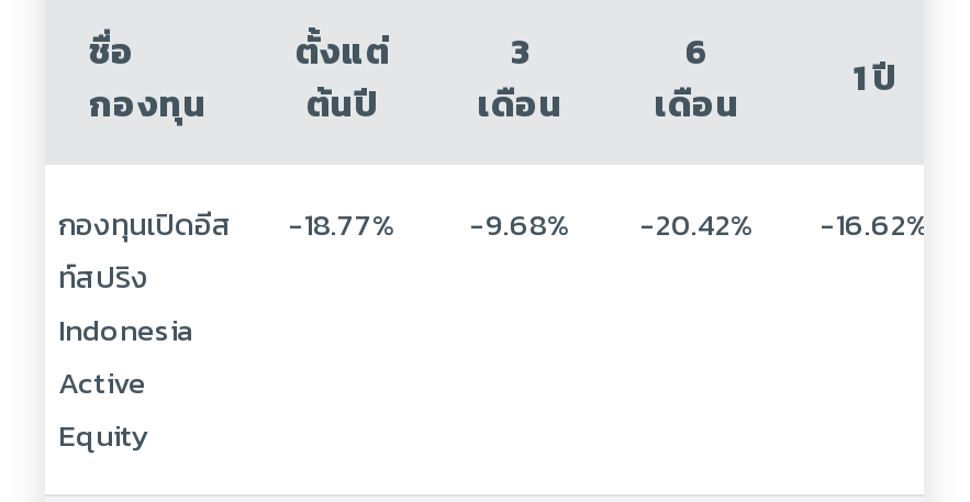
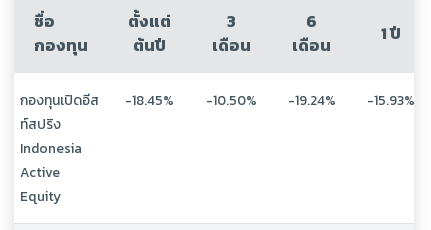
[289,202,397,246] -18.77% -> [125,90,174,110] -18.45%
[470,202,571,246] -9.68% -> [206,90,257,110] -10.50%
[640,202,755,246] -20.42% -> [287,90,335,110] -19.24%
[821,202,930,246] -16.62% -> [366,90,414,110] -15.93%

